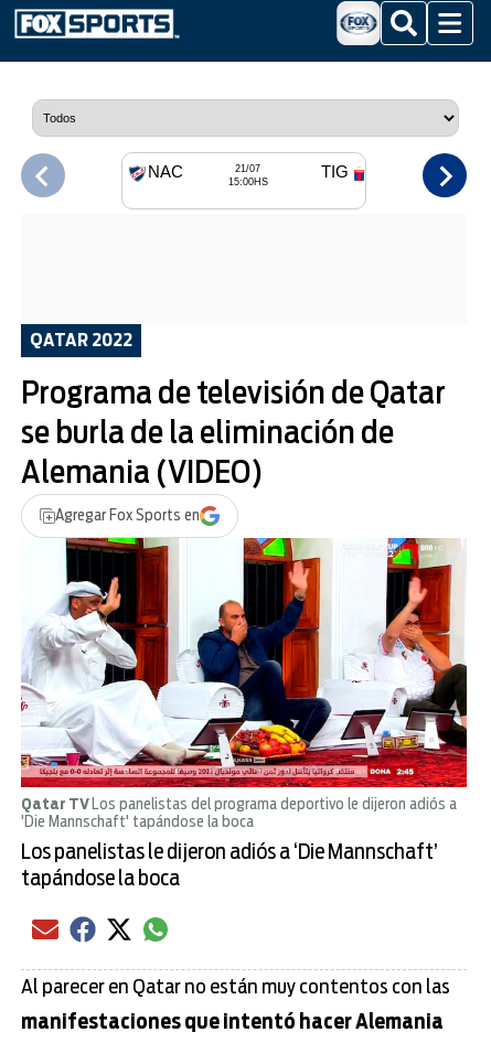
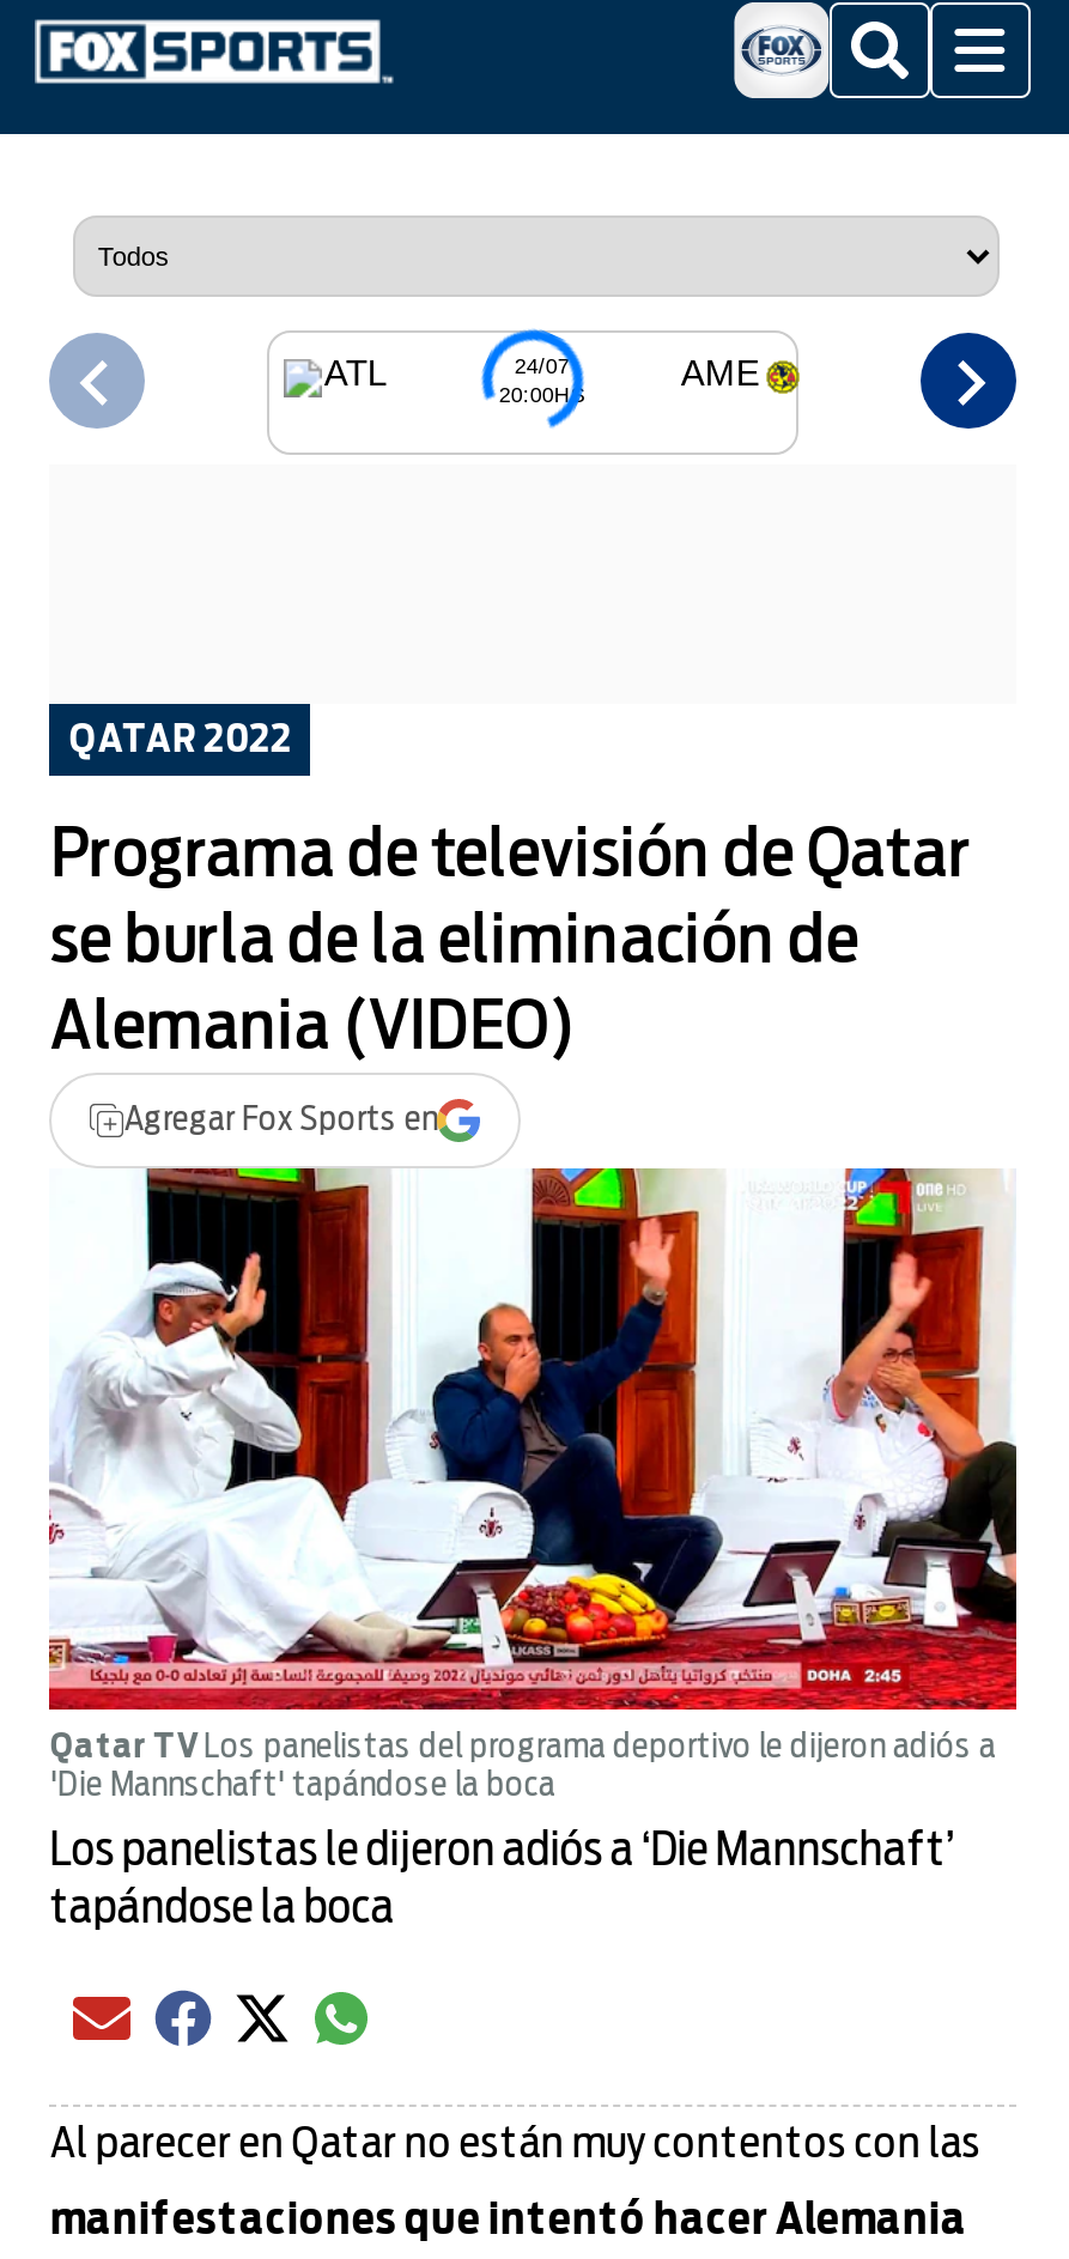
[148,162,268,187] NAC | 21/07 | 15:00HS -> [324,352,585,406] ATL | 24/07 | 20:00HS
[321,162,349,181] TIG -> [681,352,760,393] AME

